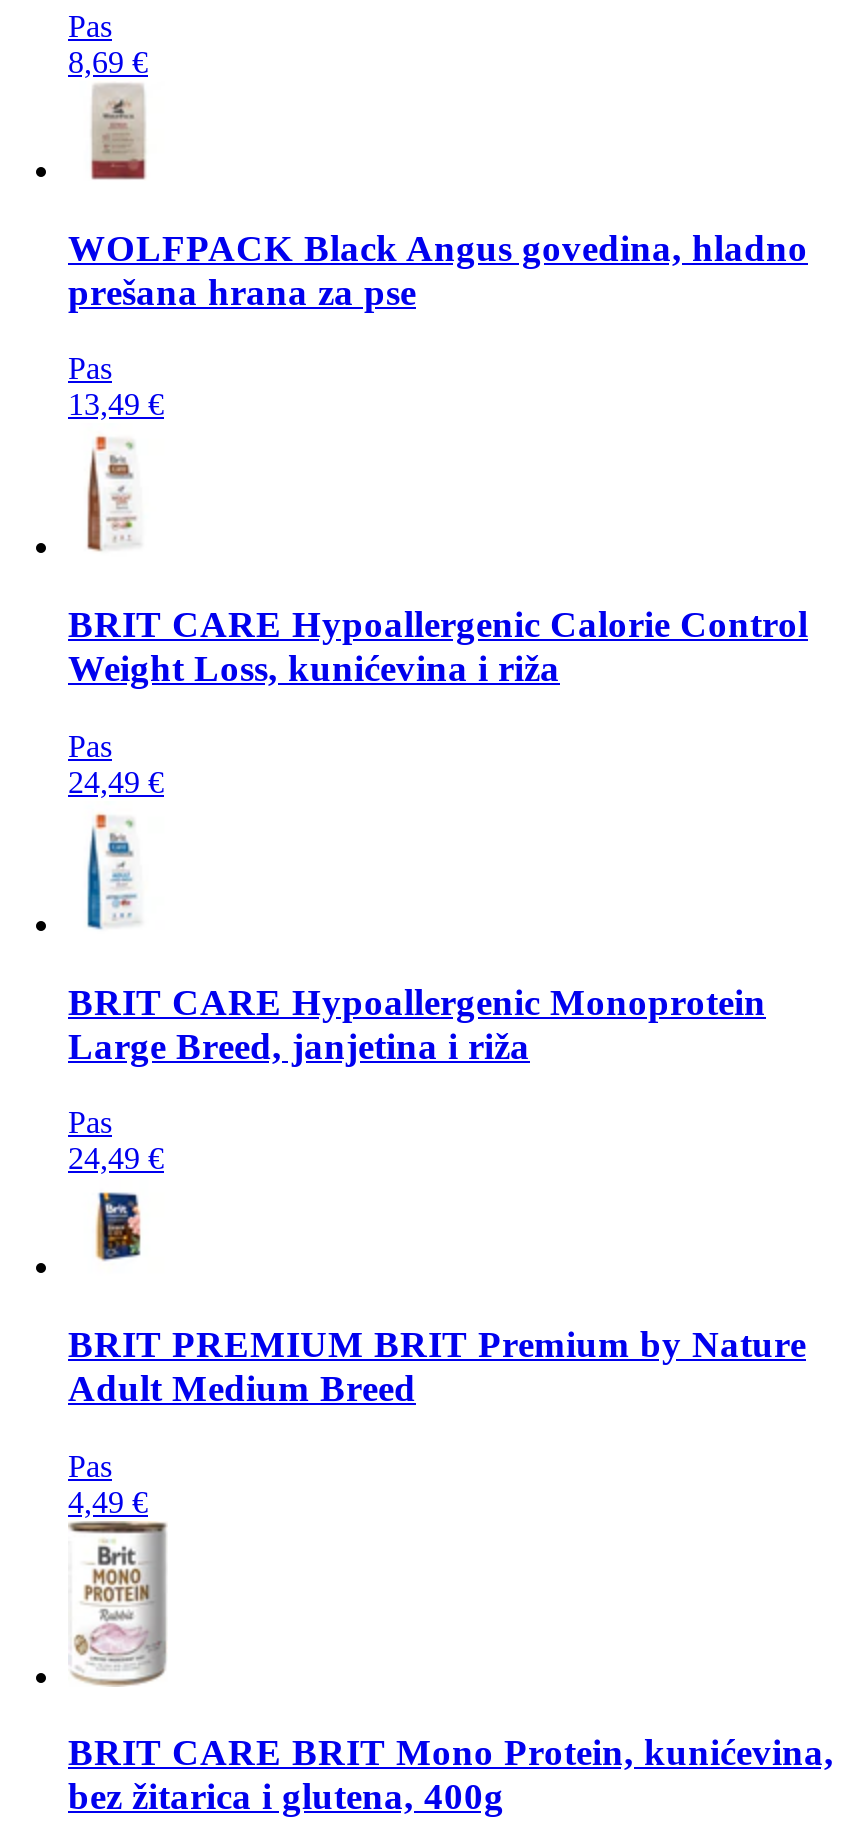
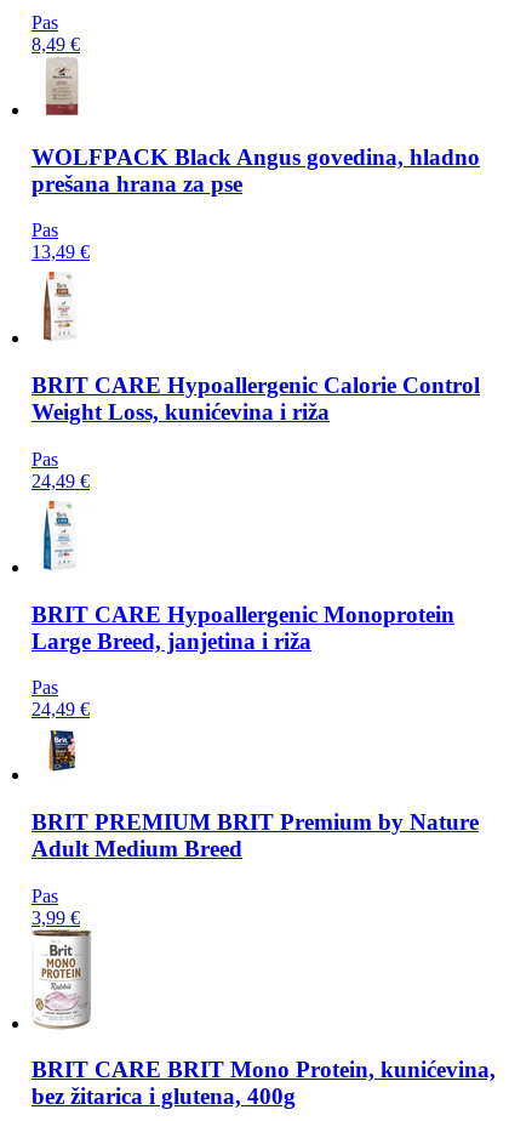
[68,45,148,79] 8,69 € -> [32,34,80,54] 8,49 €
[68,1484,148,1518] 4,49 € -> [32,907,80,928] 3,99 €

